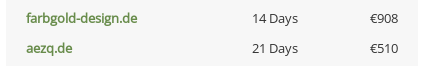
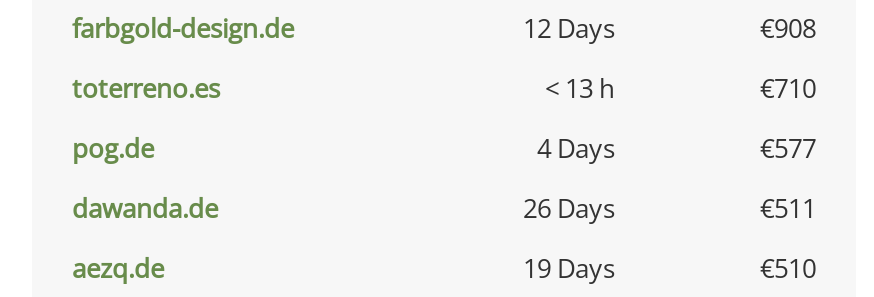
[251,9,297,27] 14 Days -> [523,10,615,46] 12 Days
none -> [72,70,816,226] toterreno.es | < 13 h | €710 | pog.de | 4 Days | €577 | dawanda.de | 26 Days | €511
[251,39,297,57] 21 Days -> [523,250,615,286] 19 Days

